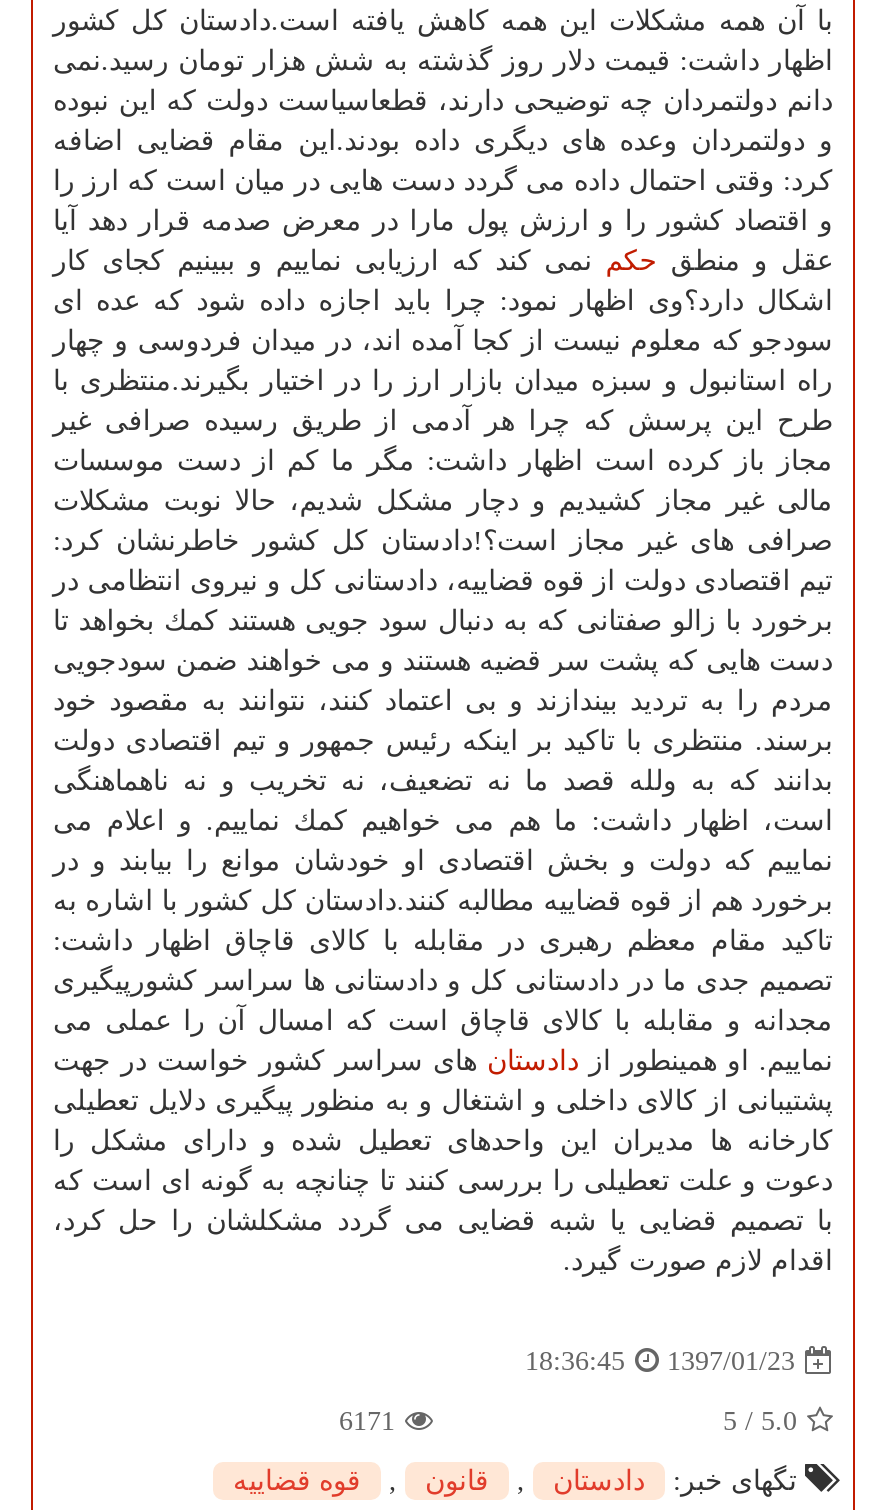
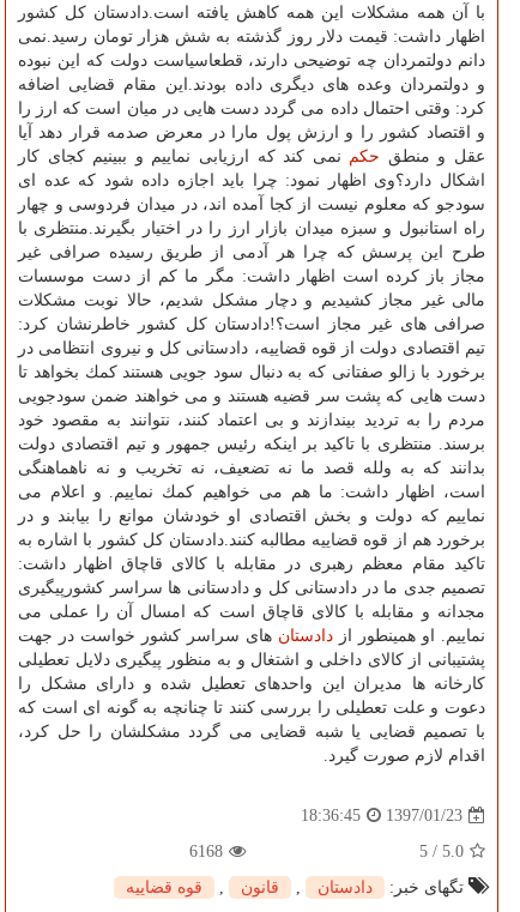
[339,1407,395,1437] 6171 -> [189,843,223,861] 6168

